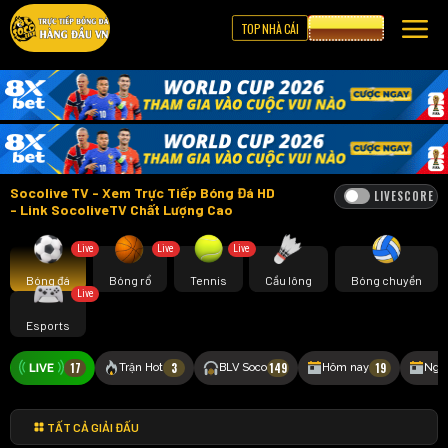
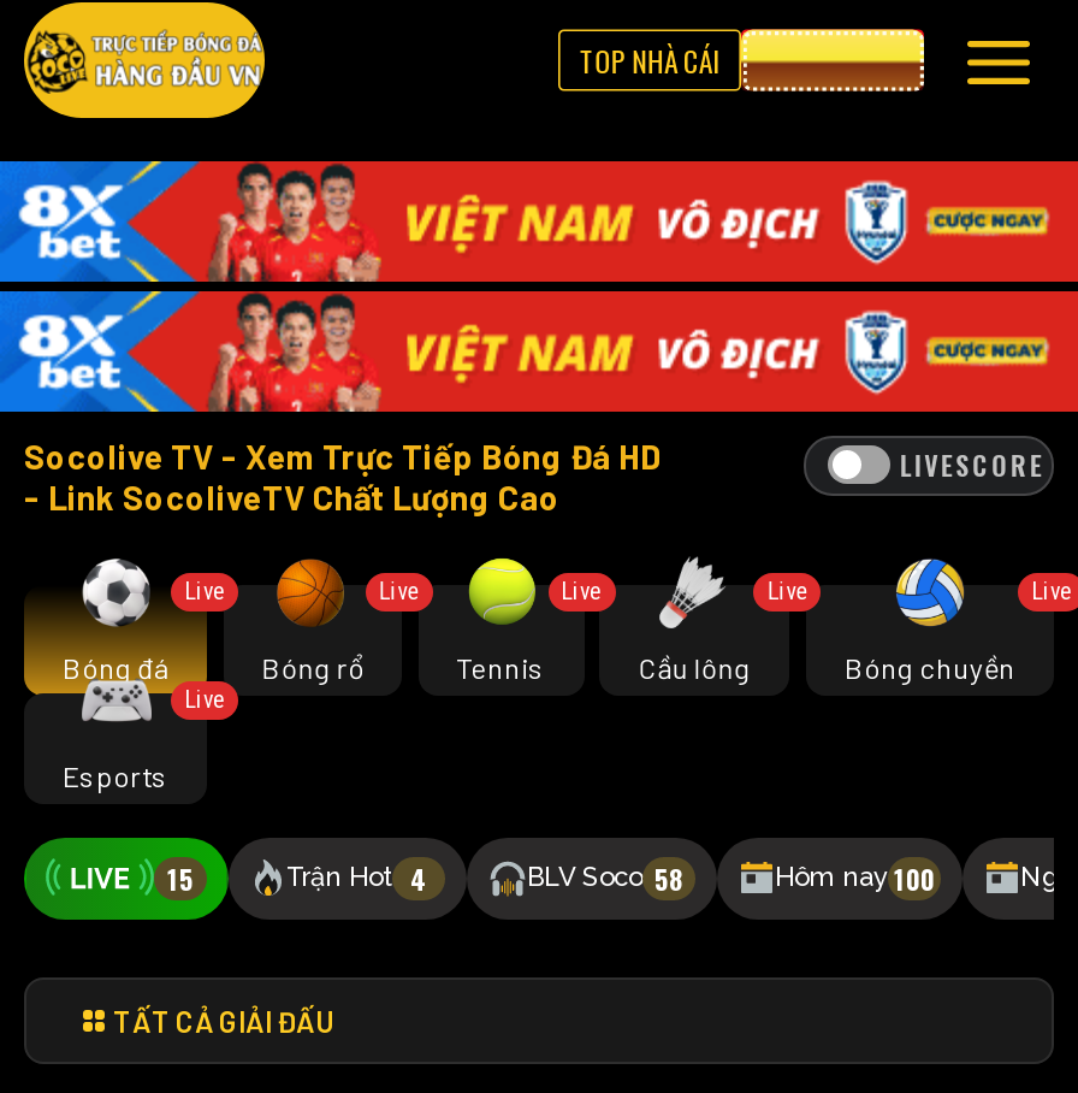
[4,69,445,175] [image] -> [12,159,1071,414] [image]
none -> [767,577,808,603] Live
none -> [1031,577,1072,603] Live
[69,359,385,375] 17 | Trận Hot | 3 | BLV Soco 149 | Hôm nay 19 -> [167,858,935,897] 15 | Trận Hot 4 | BLV Soco 58 | Hôm nay 100

